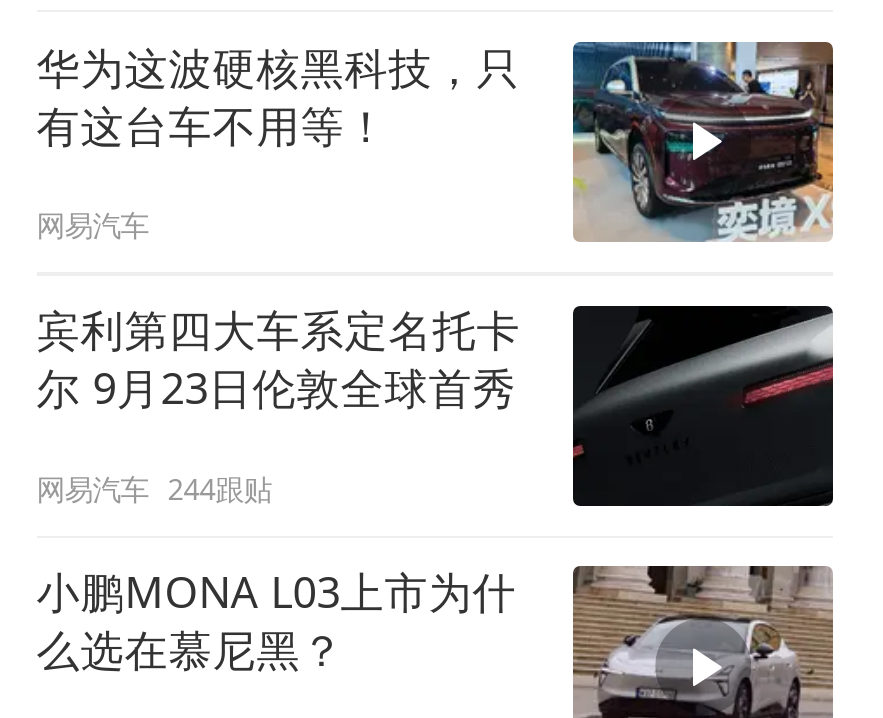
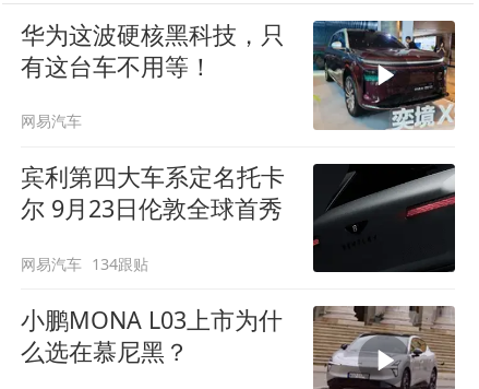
[36,469,272,507] 网易汽车 244跟贴 -> [20,253,149,274] 网易汽车 134跟贴

